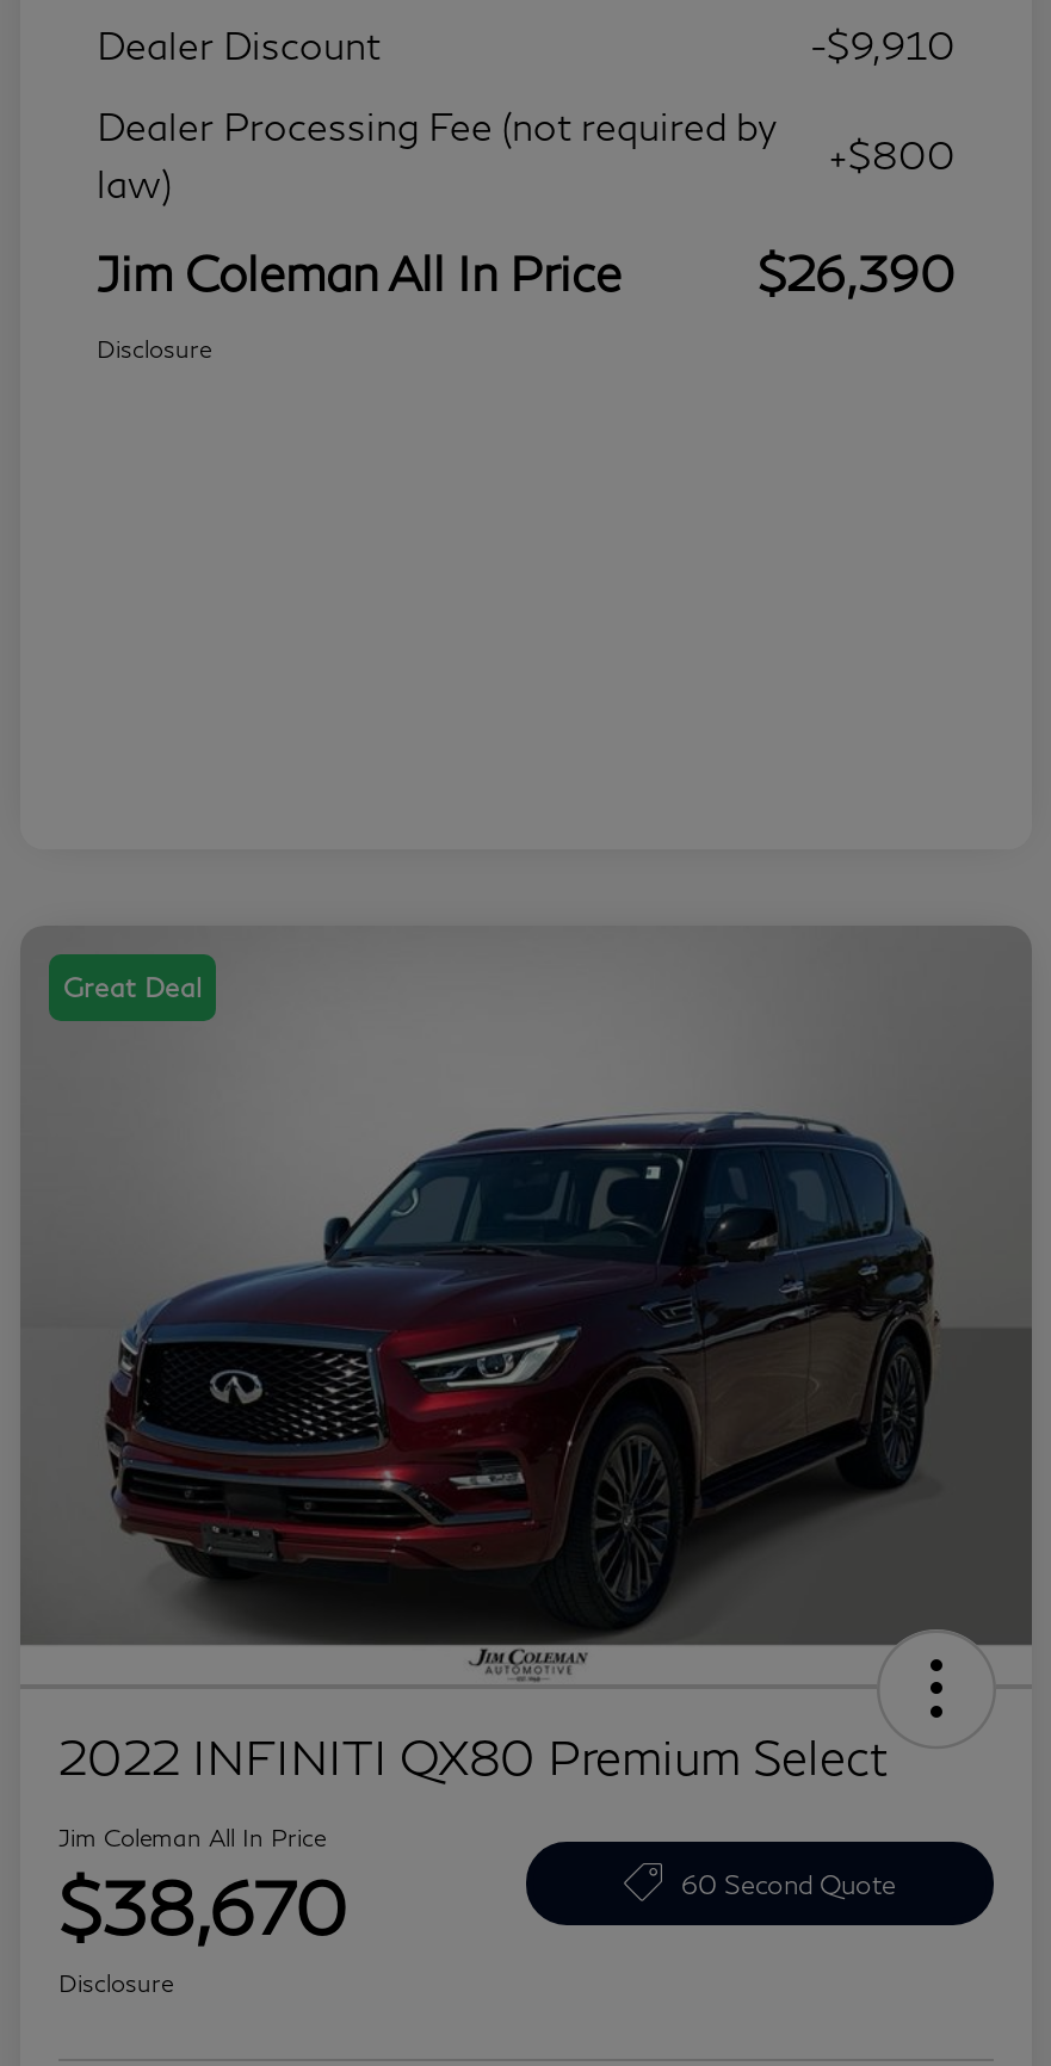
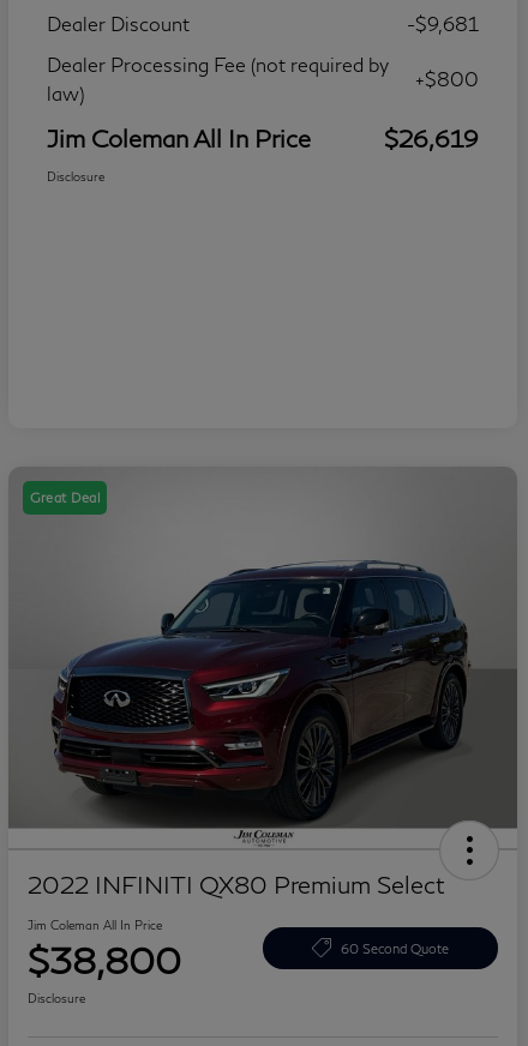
[810,22,956,67] -$9,910 -> [407,12,479,35] -$9,681
[758,244,956,301] $26,390 -> [384,124,479,153] $26,619
[58,1864,347,1950] $38,670 -> [28,938,181,981] $38,800

